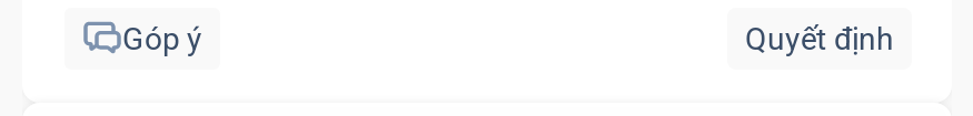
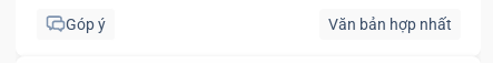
[745,22,894,57] Quyết định -> [328,16,452,34] Văn bản hợp nhất

